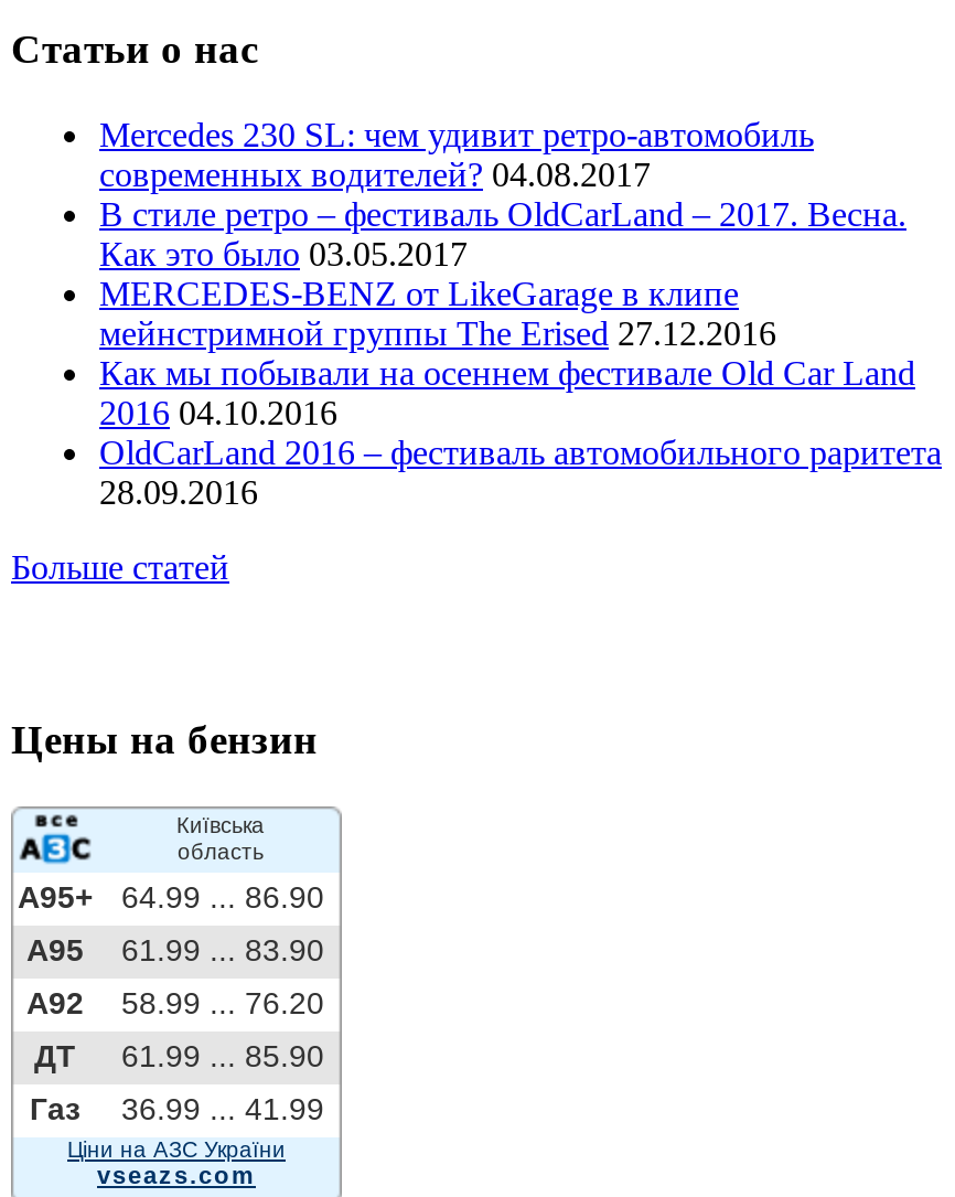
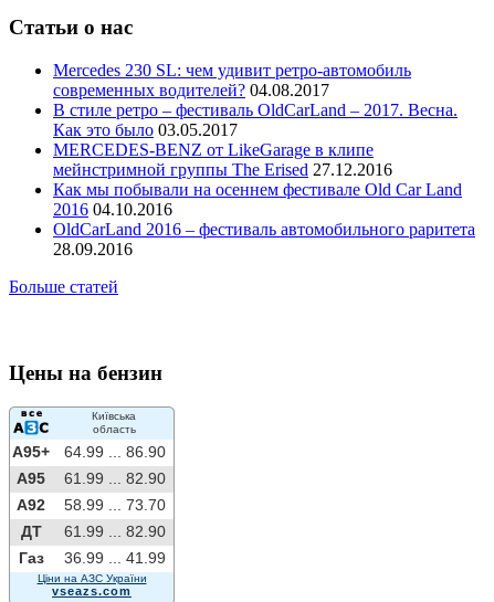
[26,932,324,968] A95 61.99 ... 83.90 -> [17,469,166,487] A95 61.99 ... 82.90
[26,985,324,1020] A92 58.99 ... 76.20 -> [17,496,166,514] A92 58.99 ... 73.70
[34,1038,324,1073] ДТ 61.99 ... 85.90 -> [20,522,166,540] ДТ 61.99 ... 82.90

